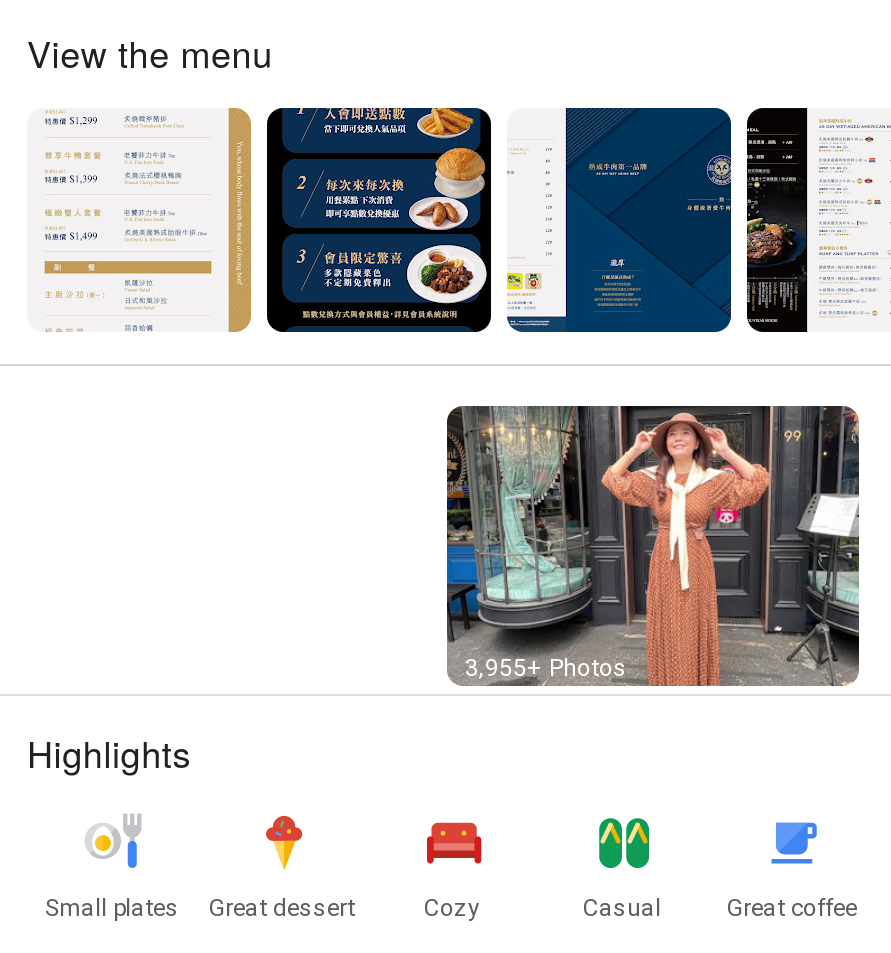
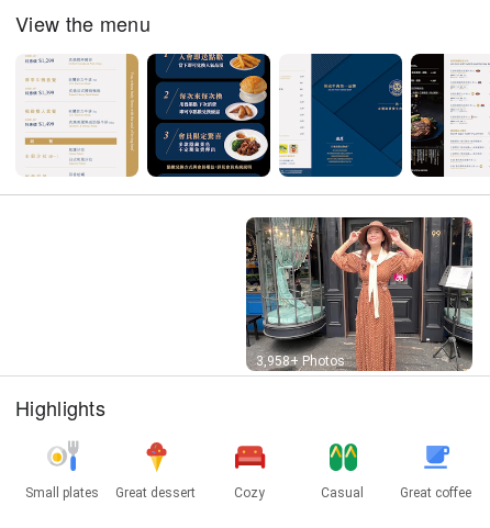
[465,654,627,682] 3,955+ Photos -> [256,354,345,369] 3,958+ Photos

